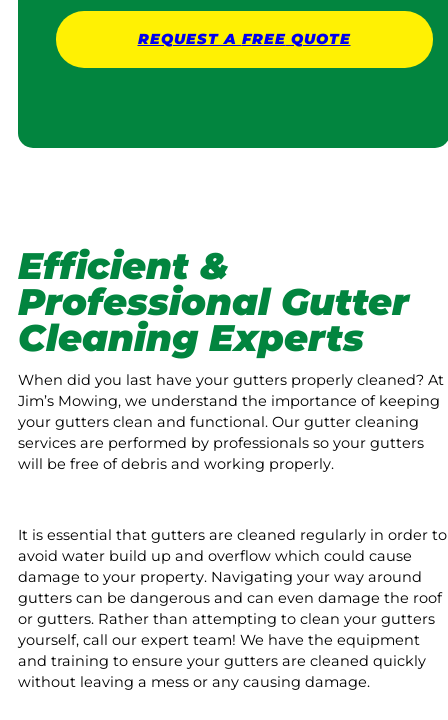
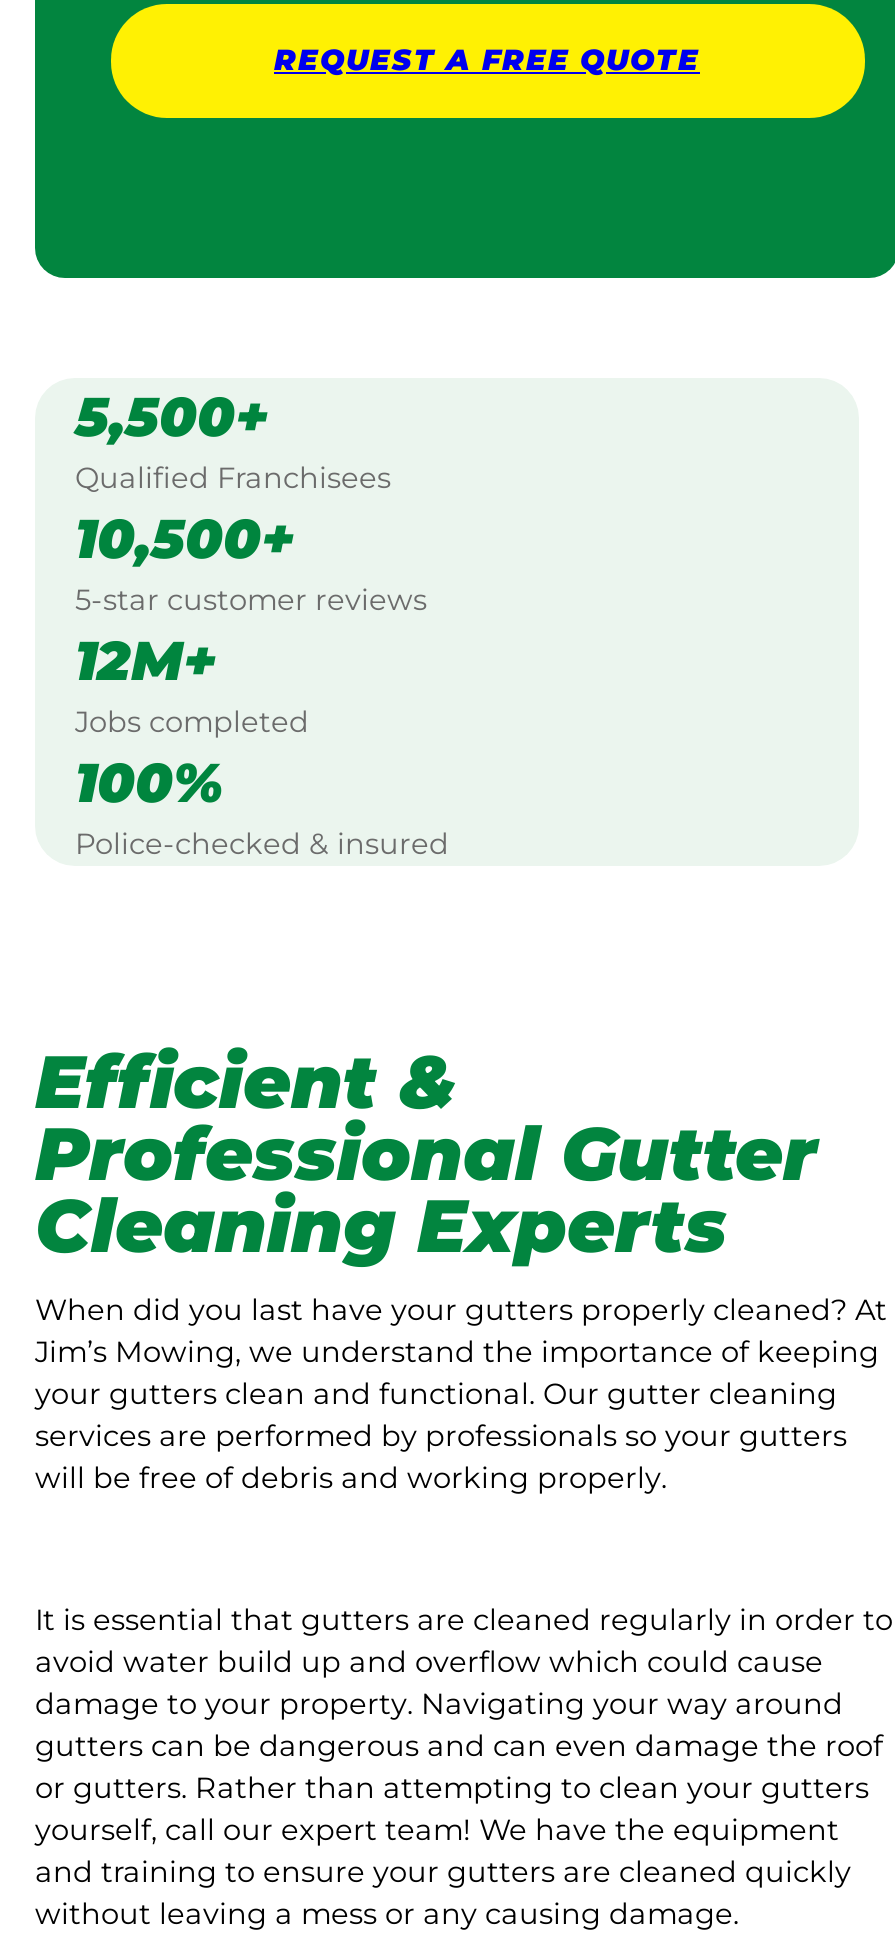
none -> [75,383,449,861] 5,500+ | Qualified Franchisees | 10,500+ | 5-star customer reviews | 12M+ | Jobs completed | 100% | Police-checked & insured

